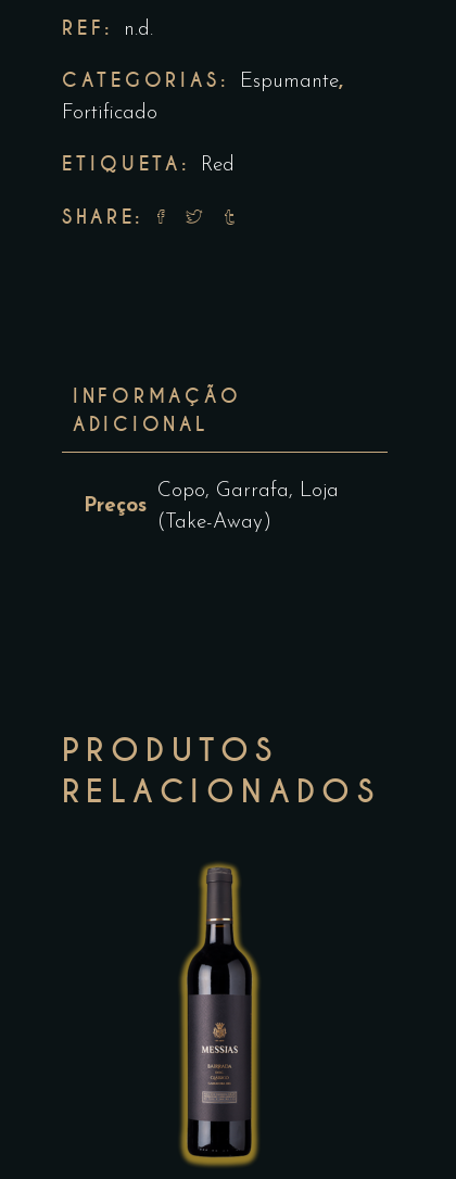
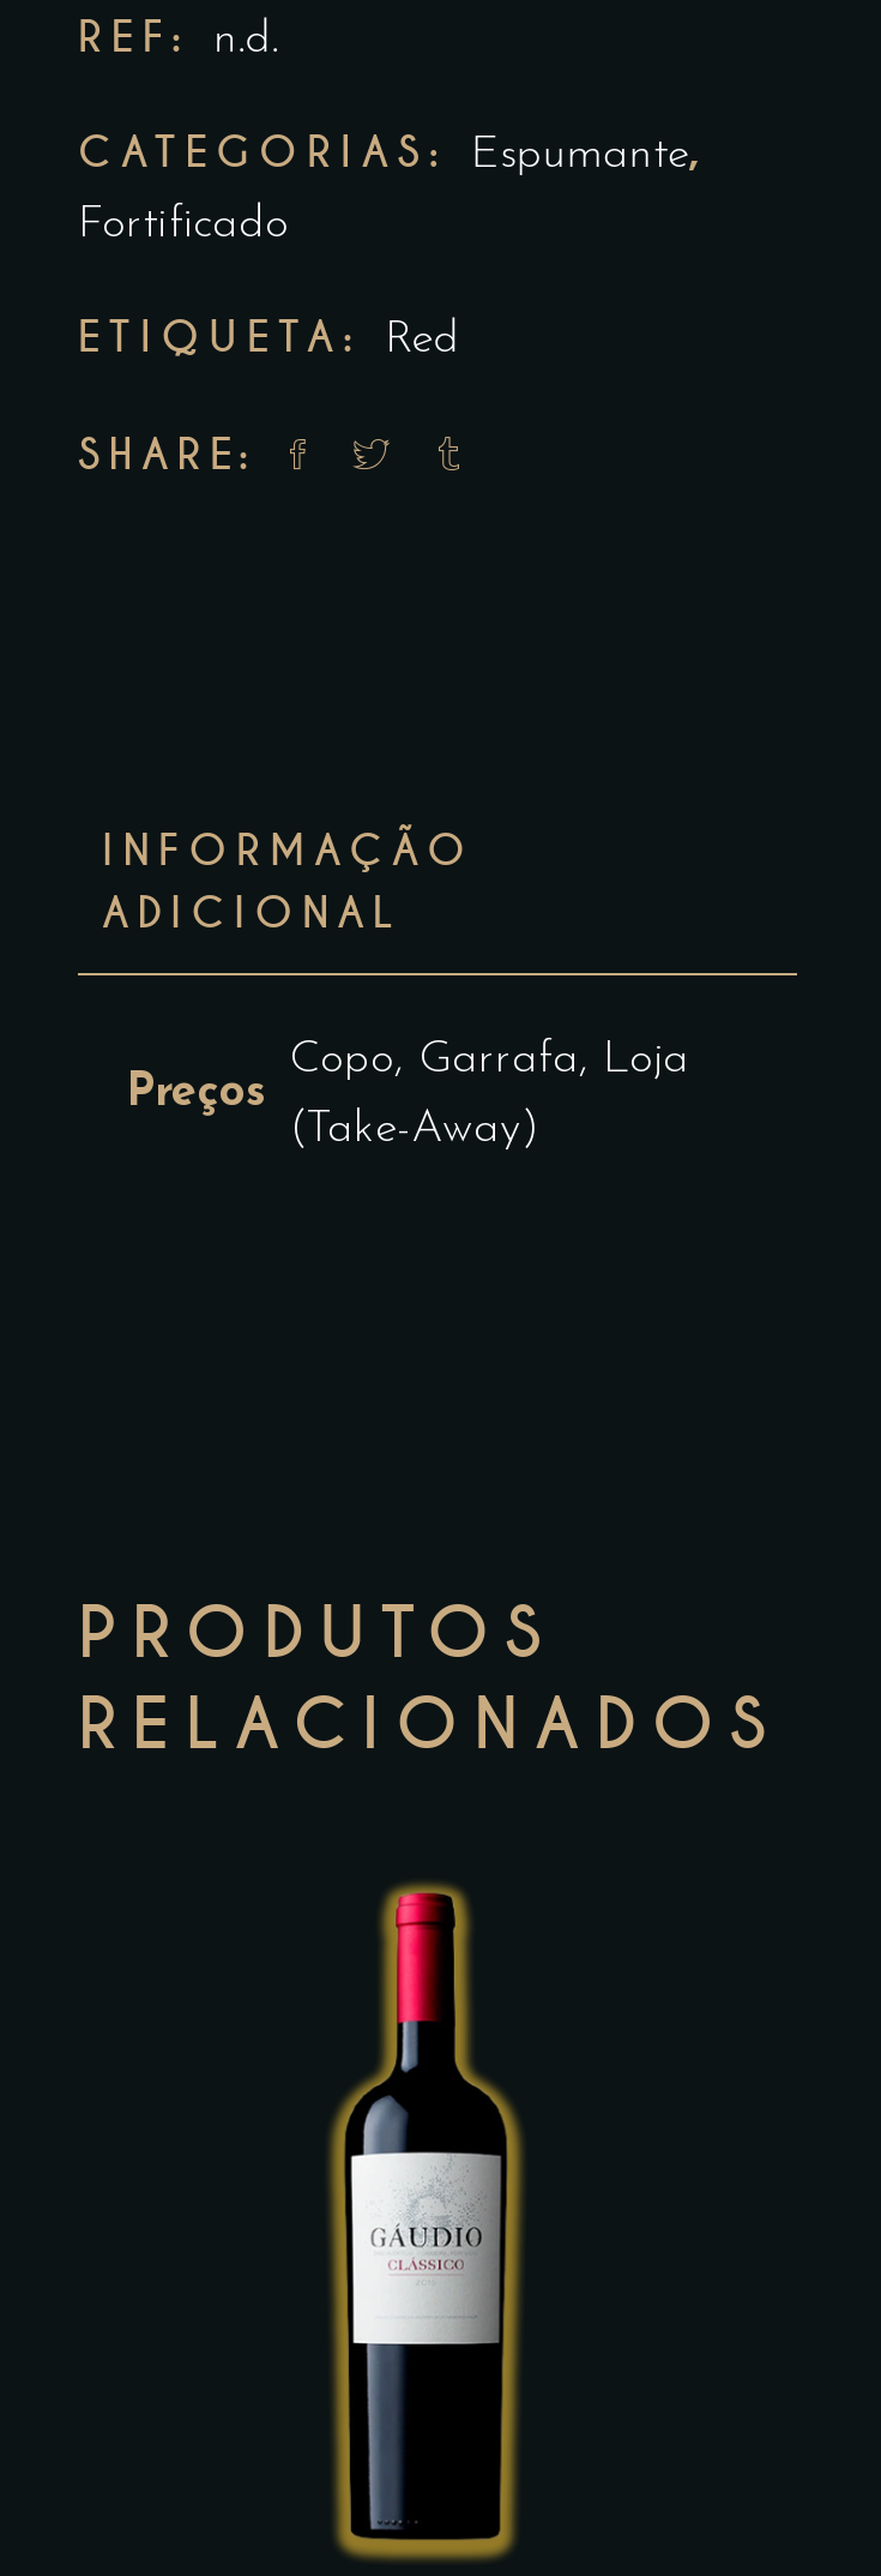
[175,866,264,1170] [image] -> [327,1892,524,2562] [image]

